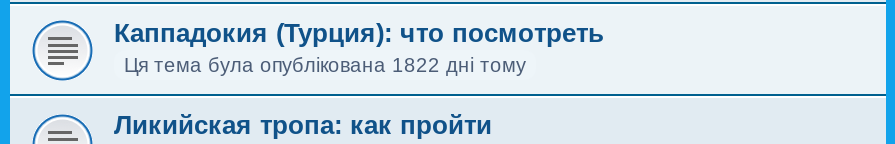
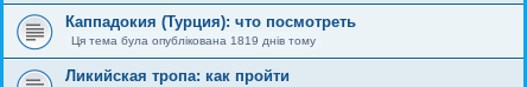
[124,54,526,76] Ця тема була опублікована 1822 дні тому -> [71,34,316,47] Ця тема була опублікована 1819 днів тому

